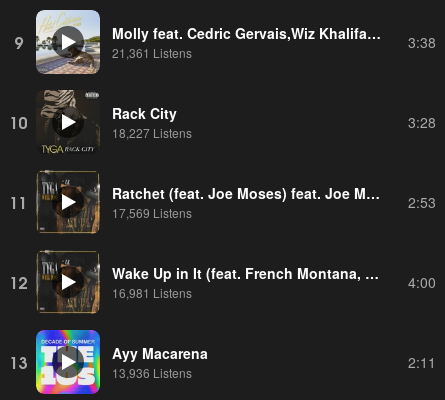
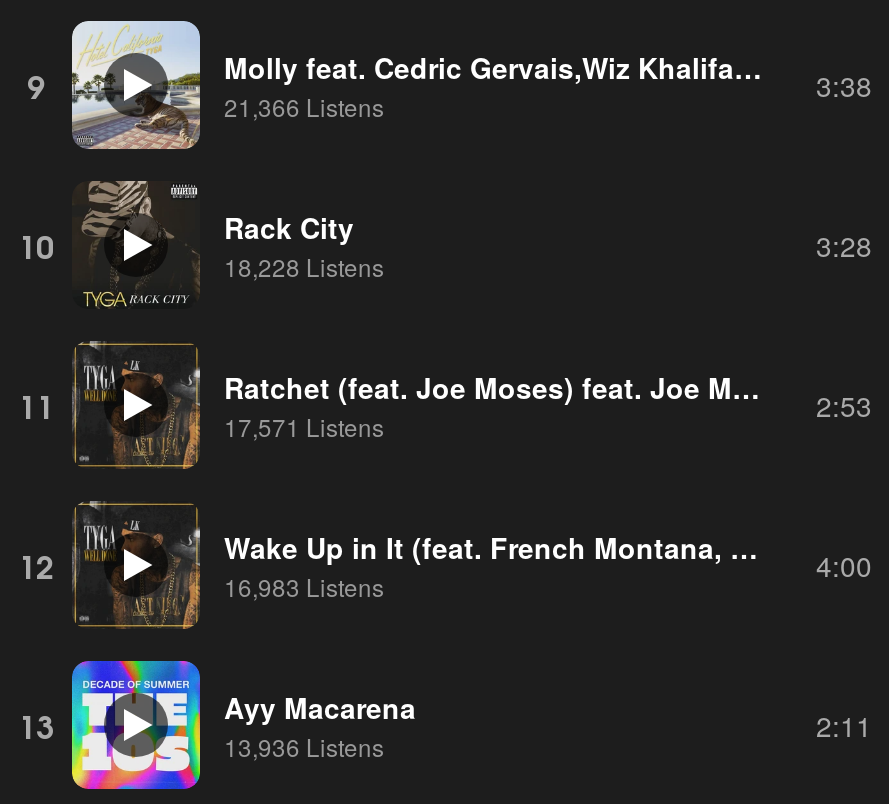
[112,43,192,60] 21,361 Listens -> [224,88,384,122] 21,366 Listens
[112,123,192,140] 18,227 Listens -> [224,248,384,282] 18,228 Listens
[112,203,192,220] 17,569 Listens -> [224,408,384,442] 17,571 Listens
[112,283,192,300] 16,981 Listens -> [224,568,384,602] 16,983 Listens

